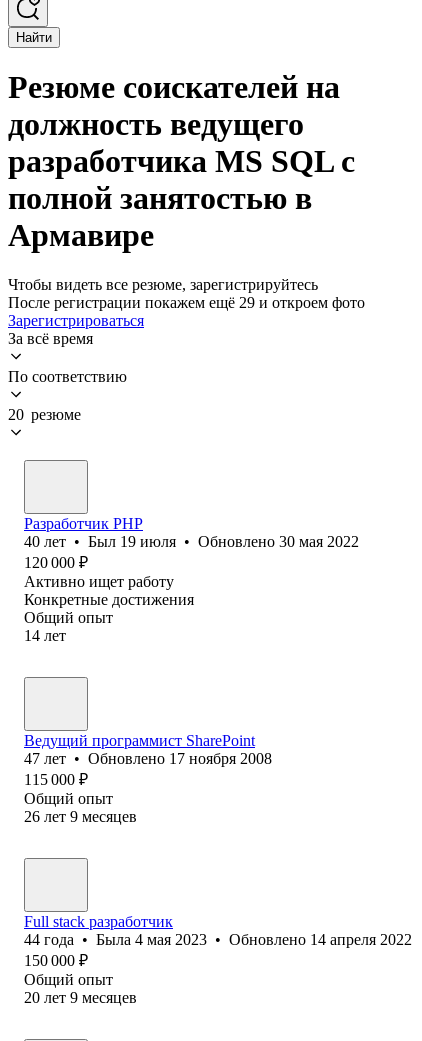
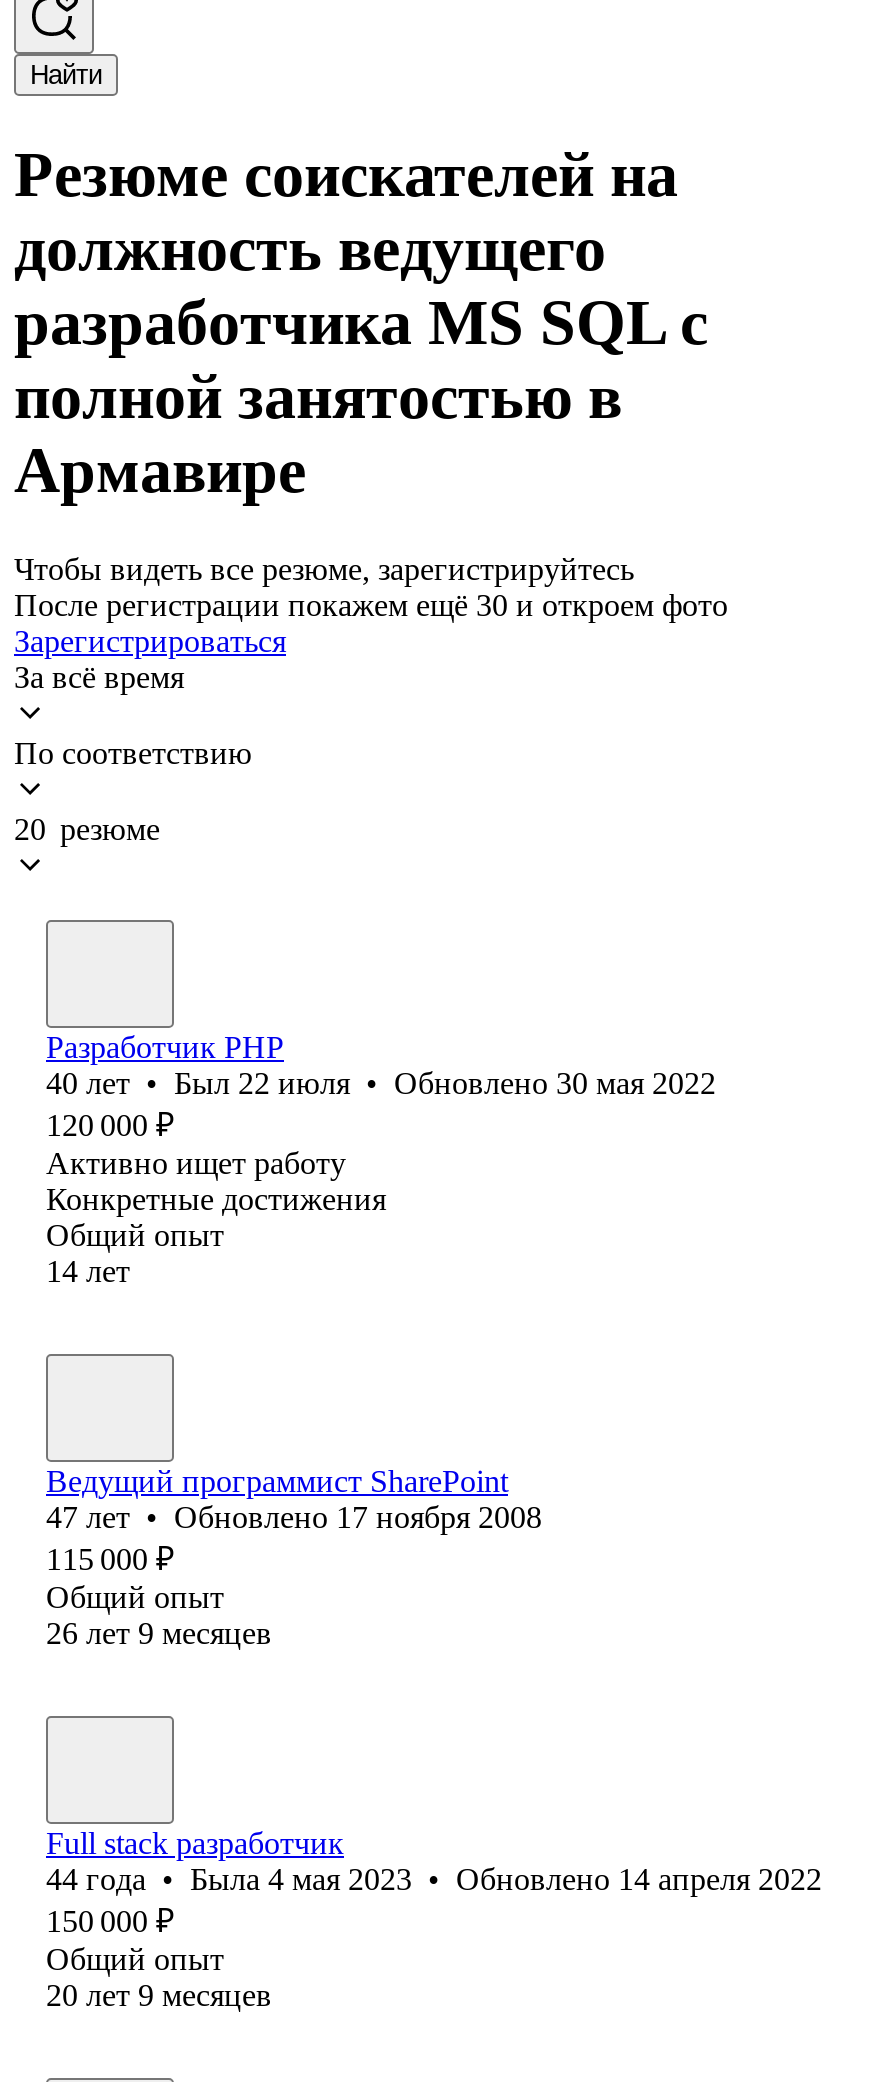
[8,294,365,311] После регистрации покажем ещё 29 и откроем фото -> [14,588,728,622] После регистрации покажем ещё 30 и откроем фото
[24,533,359,550] 40 лет • Был 19 июля • Обновлено 30 мая 2022 -> [46,1066,716,1100] 40 лет • Был 22 июля • Обновлено 30 мая 2022

